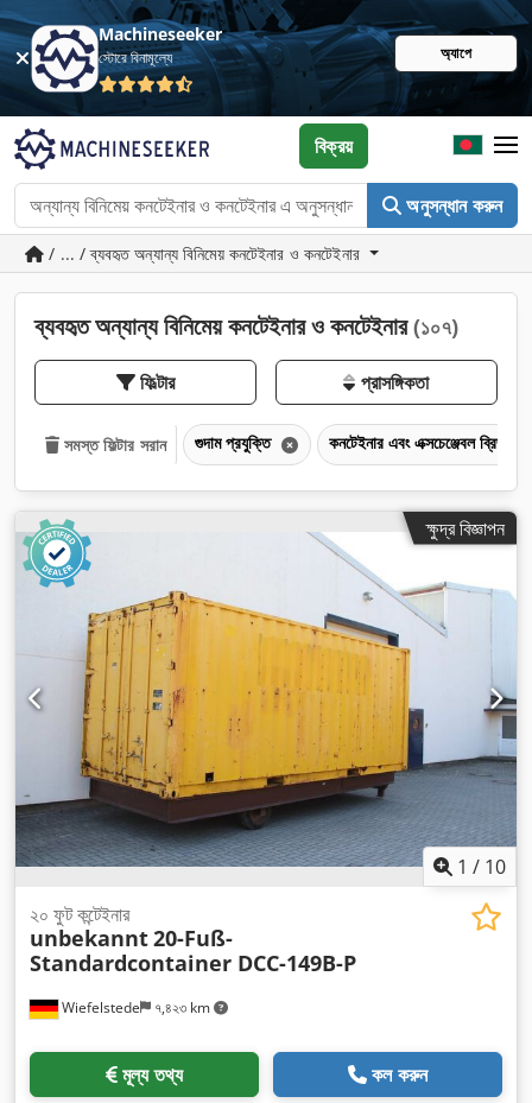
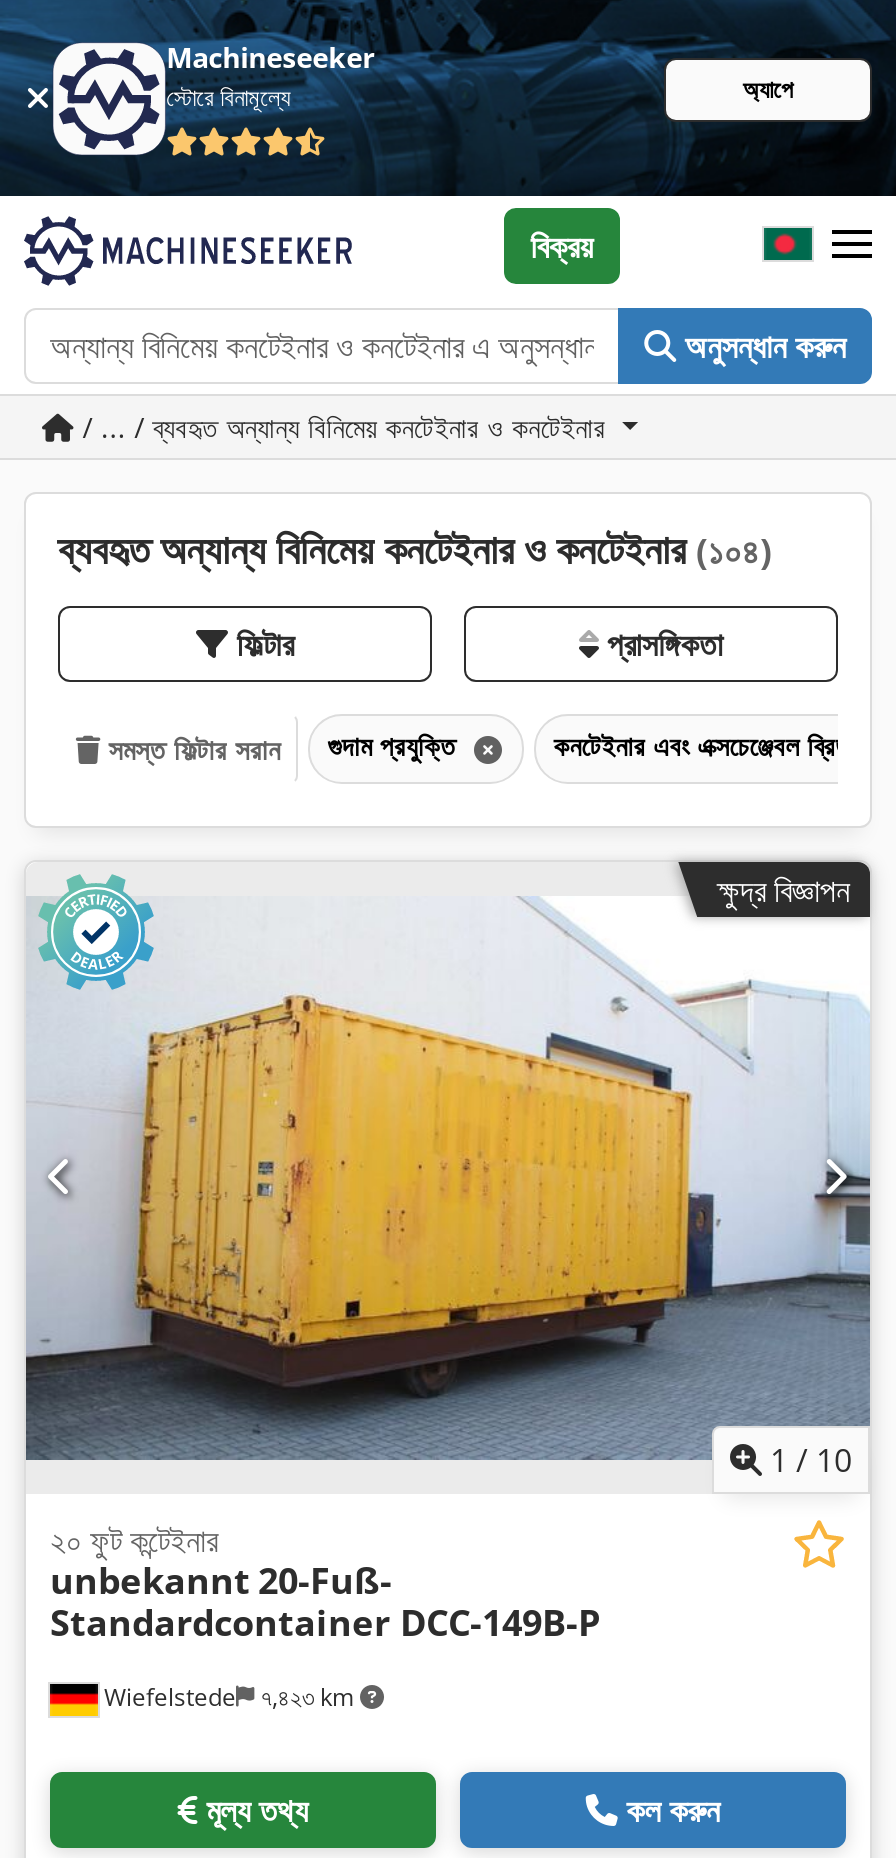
[34,310,458,342] ব্যবহৃত অন্যান্য বিনিমেয় কনটেইনার ও কনটেইনার(১০৭) -> [58,522,772,576] ব্যবহৃত অন্যান্য বিনিমেয় কনটেইনার ও কনটেইনার(১০৪)

